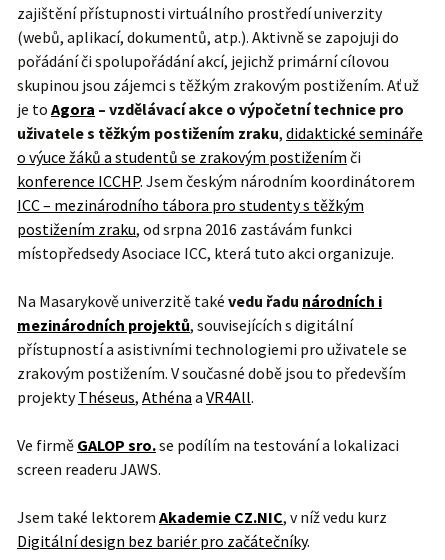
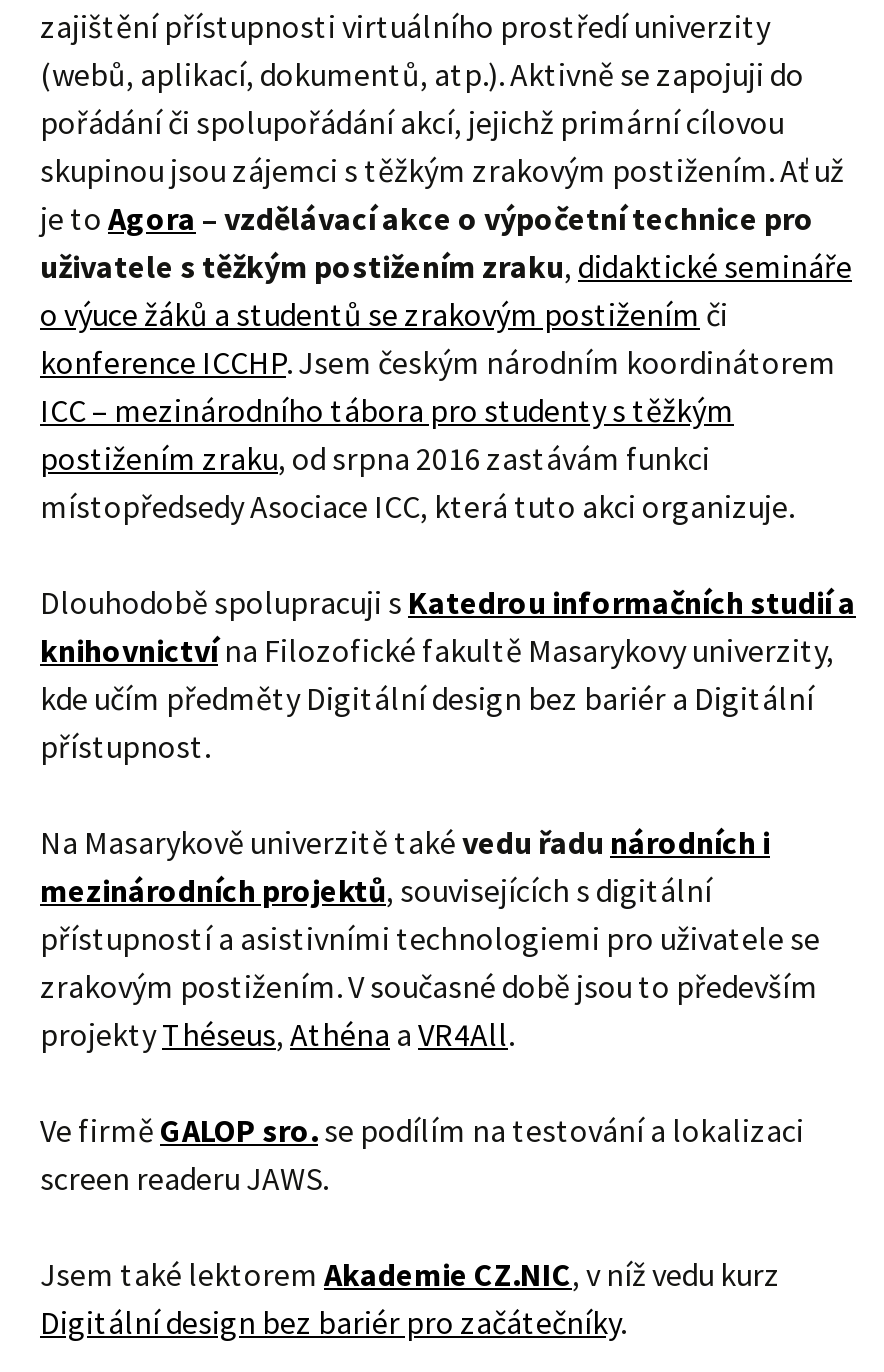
none -> [40,581,856,765] Dlouhodobě spolupracuji s Katedrou informačních studií a | knihovnictví na Filozofické fakultě Masarykovy univerzity, | kde učím předměty Digitální design bez bariér a Digitální | přístupnost.

